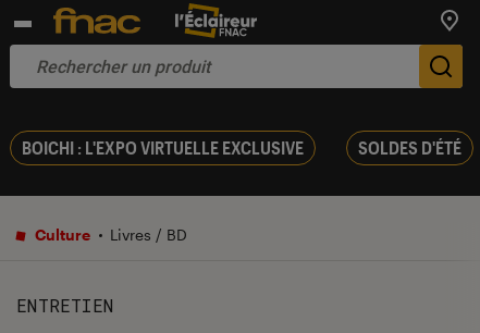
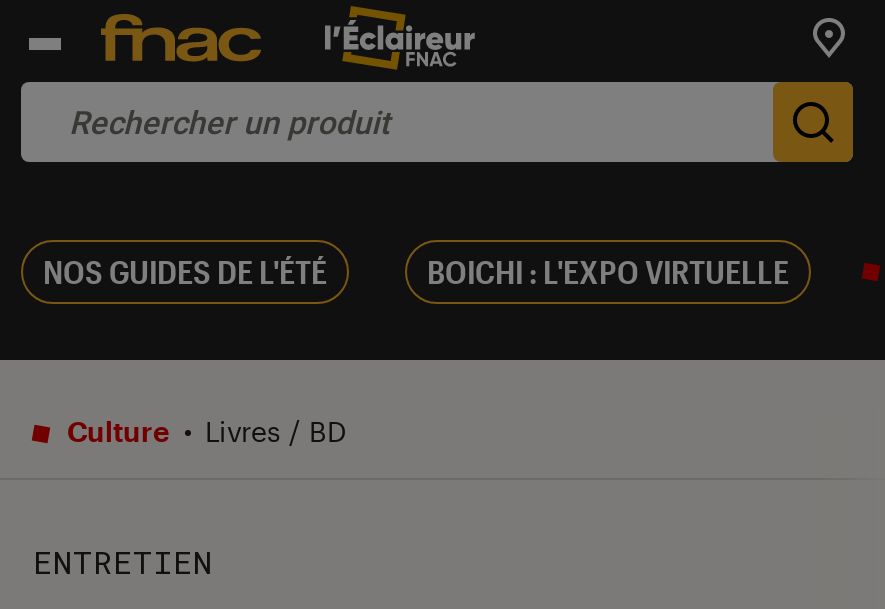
[22,137,461,158] BOICHI : L'EXPO VIRTUELLE EXCLUSIVE | SOLDES D'ÉTÉ -> [43,252,789,290] NOS GUIDES DE L'ÉTÉ | BOICHI : L'EXPO VIRTUELLE

